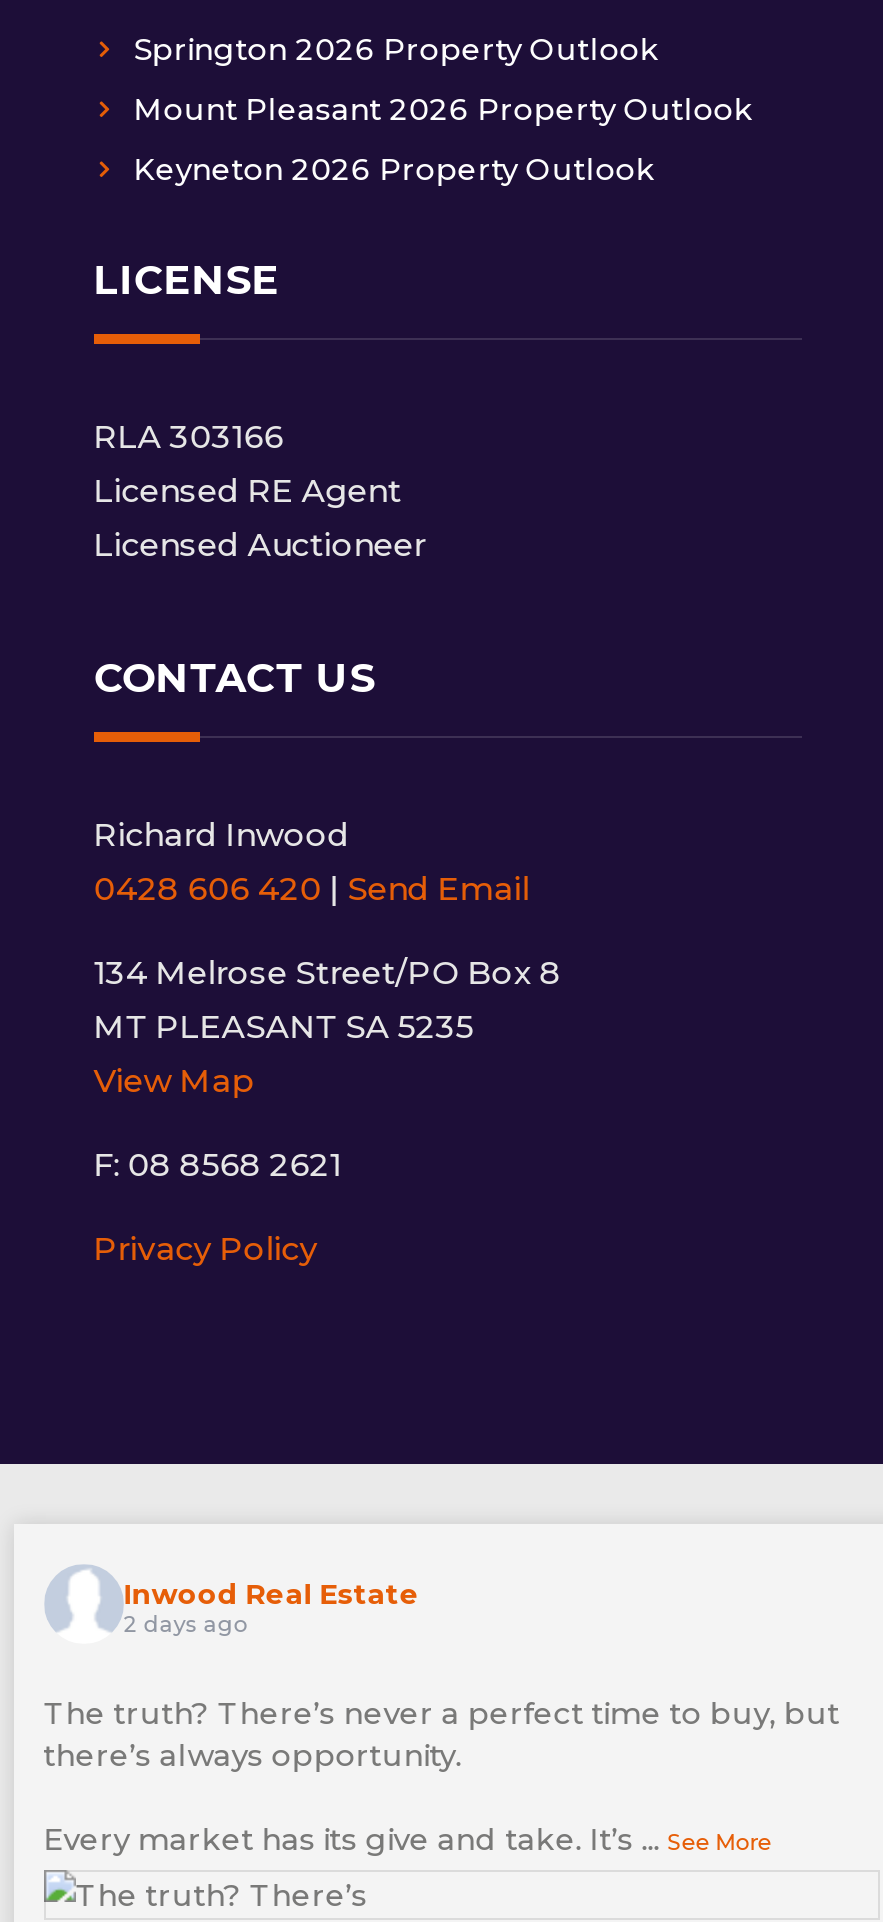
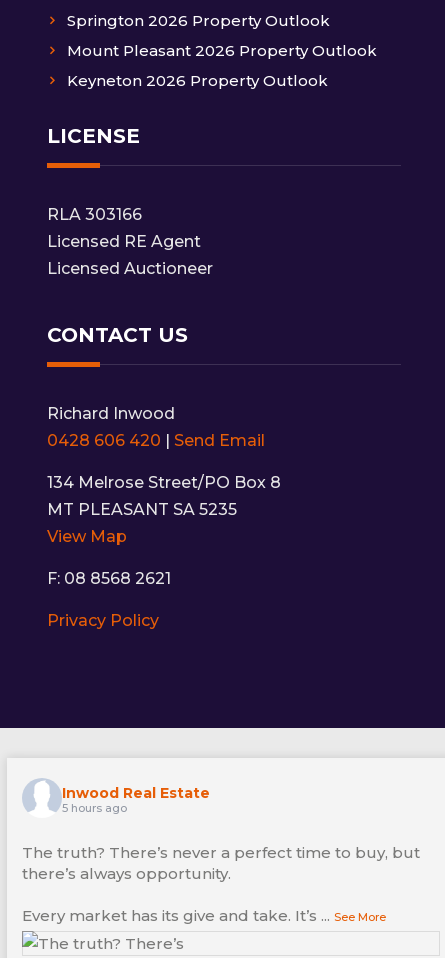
[123,1610,247,1638] 2 days ago -> [62,801,127,815] 5 hours ago

